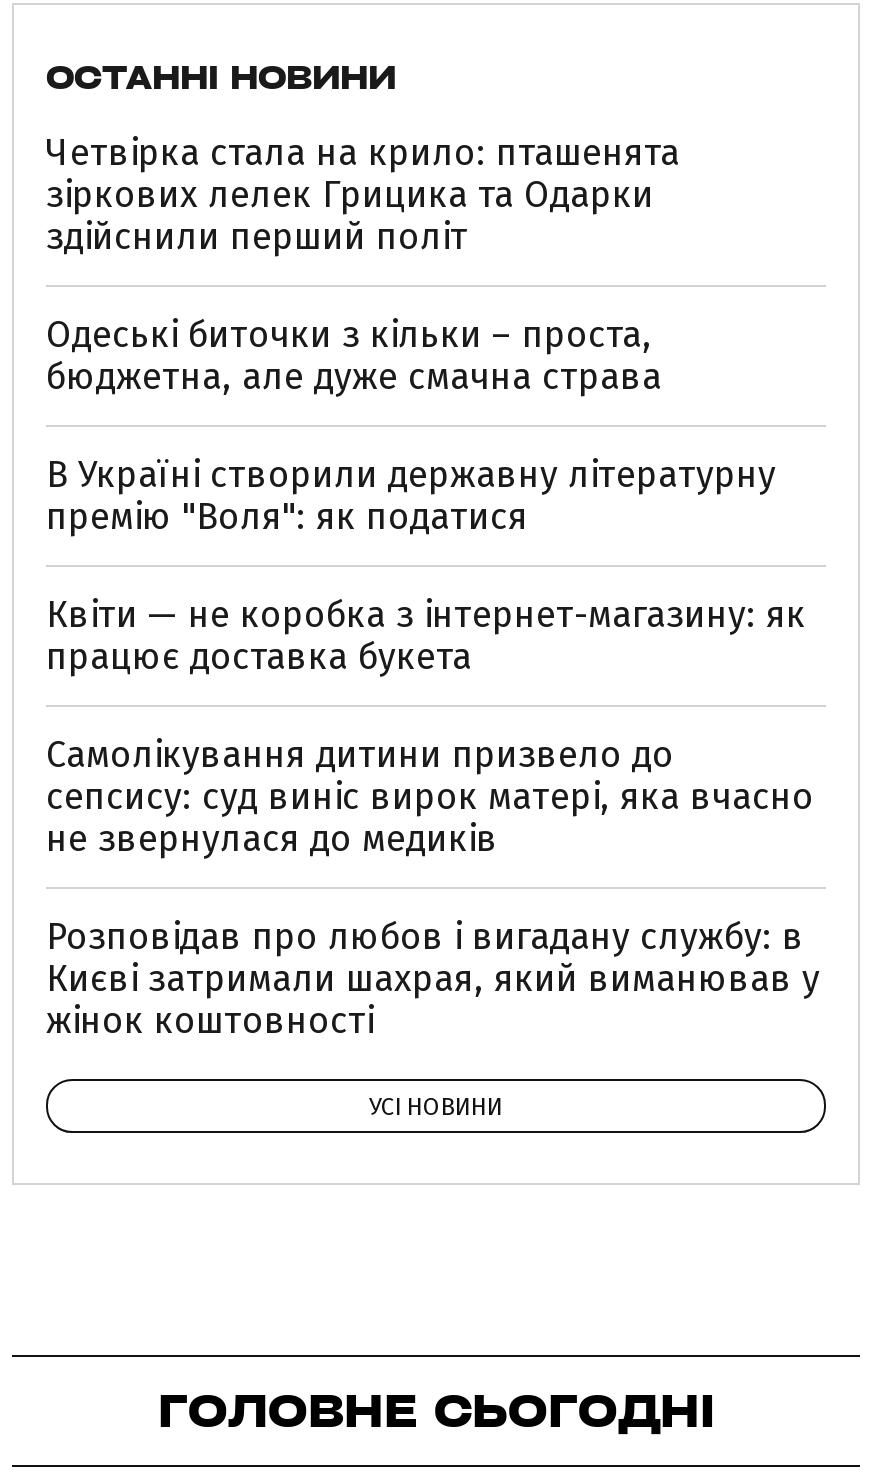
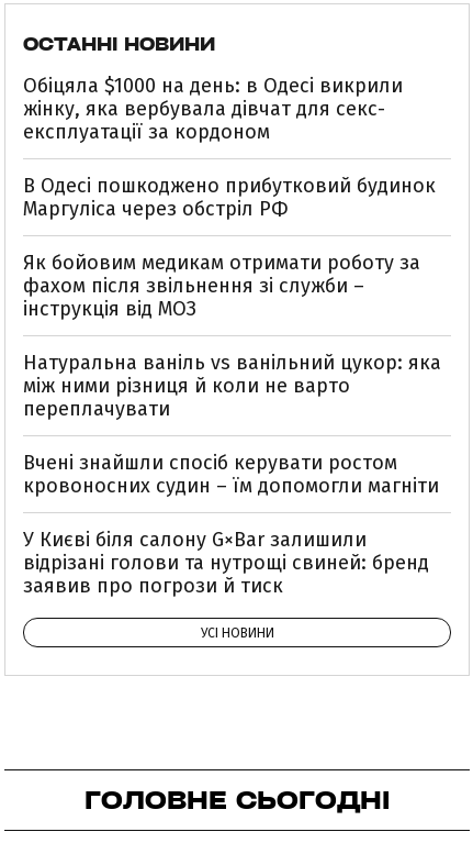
[46,132,680,260] Четвірка стала на крило: пташенята | зіркових лелек Грицика та Одарки | здійснили перший політ -> [23,74,403,145] Обіцяла $1000 на день: в Одесі викрили | жінку, яка вербувала дівчат для секс- | експлуатації за кордоном
[46,314,662,400] Одеські биточки з кільки – проста, | бюджетна, але дуже смачна страва -> [23,174,436,221] В Одесі пошкоджено прибутковий будинок | Маргуліса через обстріл РФ
[46,454,776,540] В Україні створили державну літературну | премію "Воля": як податися -> [23,251,420,321] Як бойовим медикам отримати роботу за | фахом після звільнення зі служби – | інструкція від МОЗ
[46,594,806,680] Квіти — не коробка з інтернет-магазину: як | працює доставка букета -> [23,351,441,422] Натуральна ваніль vs ванільний цукор: яка | між ними різниця й коли не варто | переплачувати
[46,734,814,862] Самолікування дитини призвело до | сепсису: суд виніс вирок матері, яка вчасно | не звернулася до медиків -> [23,451,439,498] Вчені знайшли спосіб керувати ростом | кровоносних судин – їм допомогли магніти
[46,916,820,1044] Розповідав про любов і вигадану службу: в | Києві затримали шахрая, який виманював у | жінок коштовності -> [23,528,429,598] У Києві біля салону G×Bar залишили | відрізані голови та нутрощі свиней: бренд | заявив про погрози й тиск

